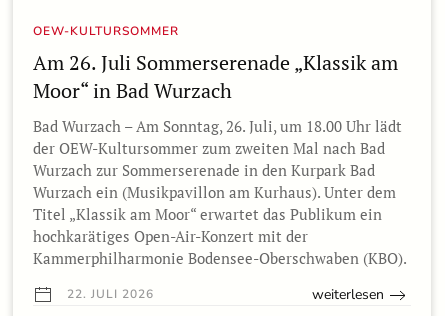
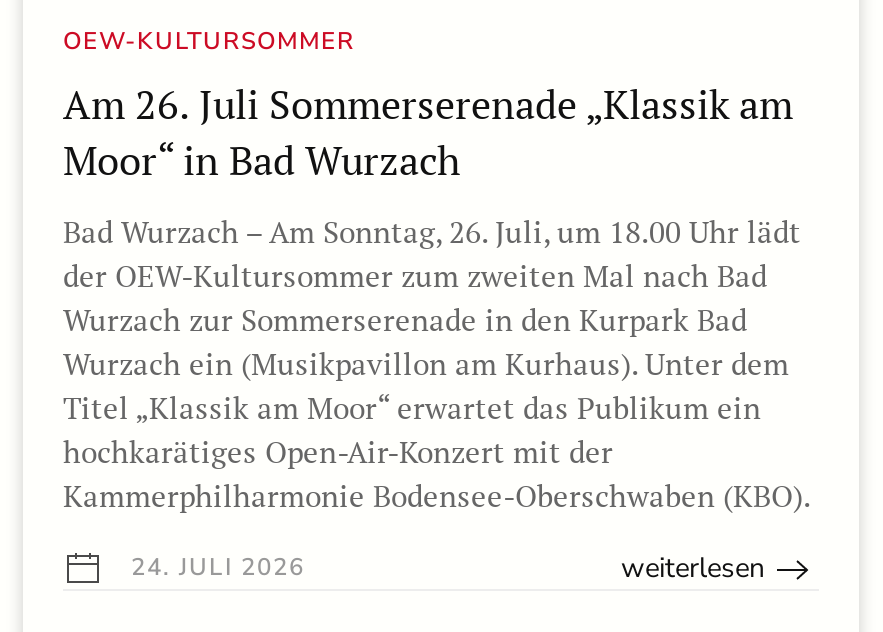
[63,286,154,302] 22. JULI 2026 -> [123,551,305,583] 24. JULI 2026

